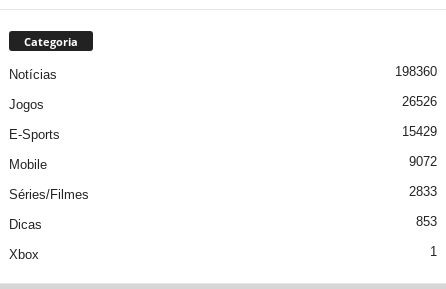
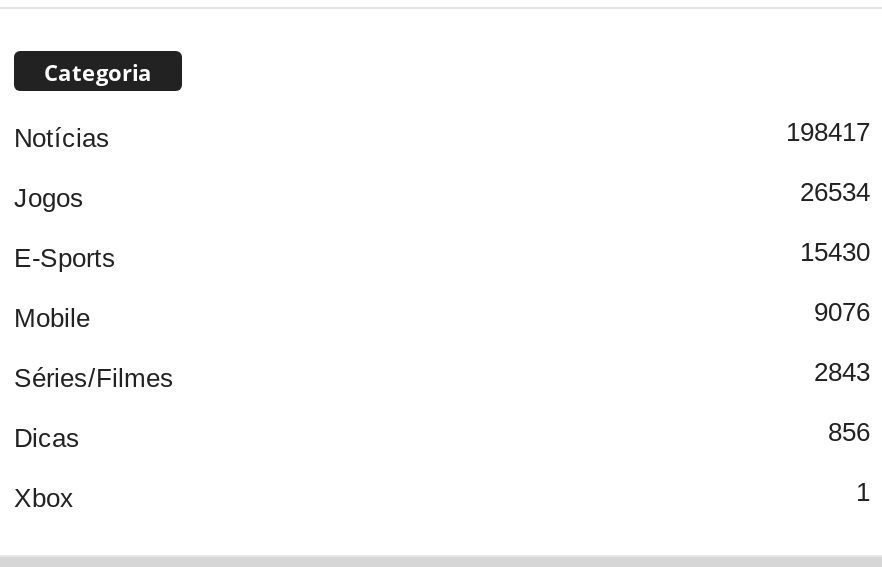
[395,63,437,78] 198360 -> [786,116,870,146] 198417
[402,93,437,108] 26526 -> [800,176,870,206] 26534
[402,123,437,138] 15429 -> [800,236,870,266] 15430
[409,153,437,168] 9072 -> [814,296,870,326] 9076
[409,183,437,198] 2833 -> [814,356,870,386] 2843
[416,213,437,228] 853 -> [828,416,870,446] 856

